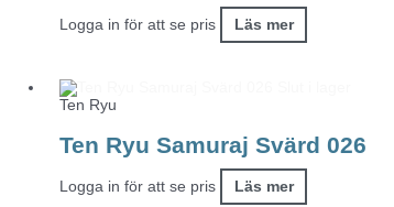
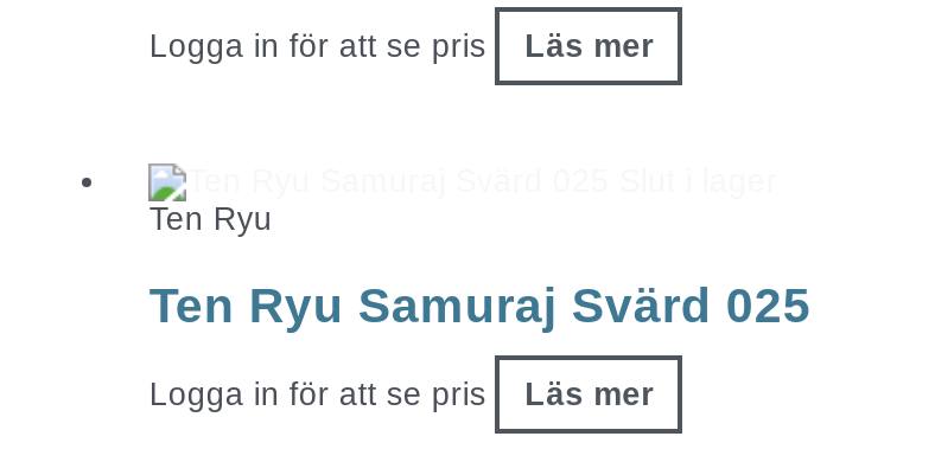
[60,132,367,157] Ten Ryu Samuraj Svärd 026 -> [149,276,811,331] Ten Ryu Samuraj Svärd 025

